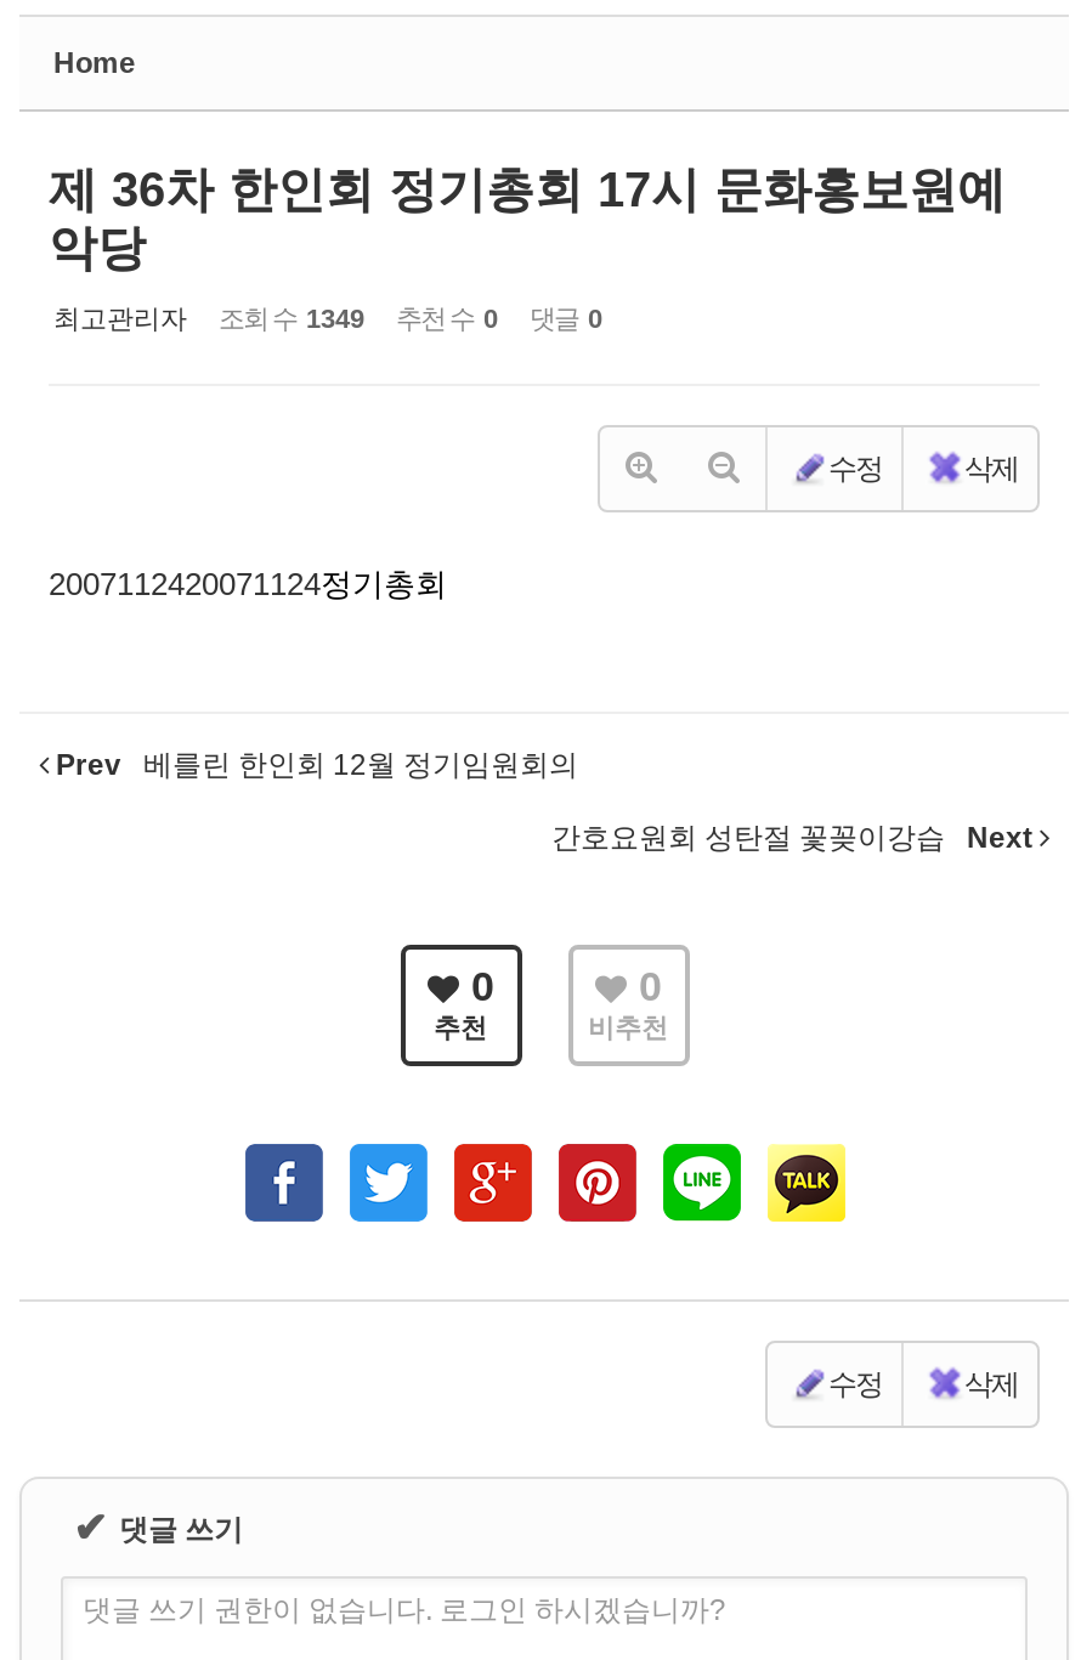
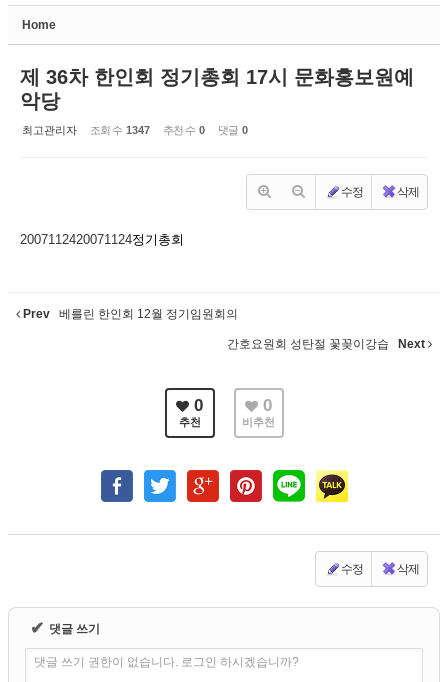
[53,304,602,333] 최고관리자 조회 수 1349 추천 수 0 댓글 0 -> [22,124,248,136] 최고관리자 조회 수 1347 추천 수 0 댓글 0

